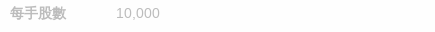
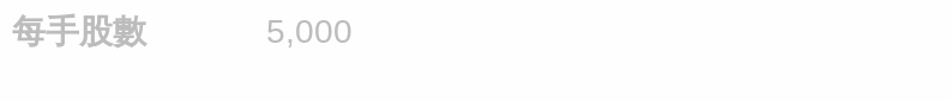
[116,5,160,21] 10,000 -> [266,12,353,50] 5,000

